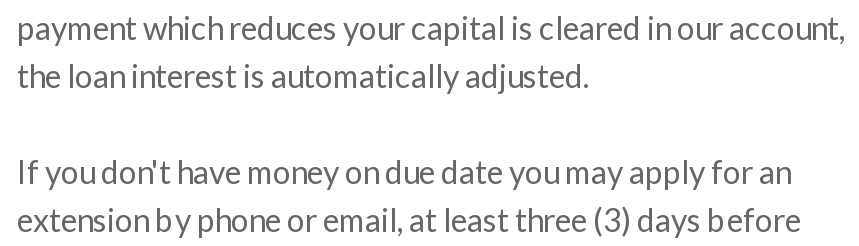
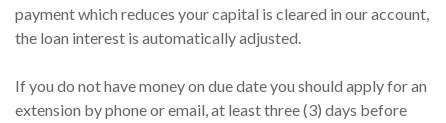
[17,152,791,190] If you don't have money on due date you may apply for an -> [15,76,427,95] If you do not have money on due date you should apply for an

